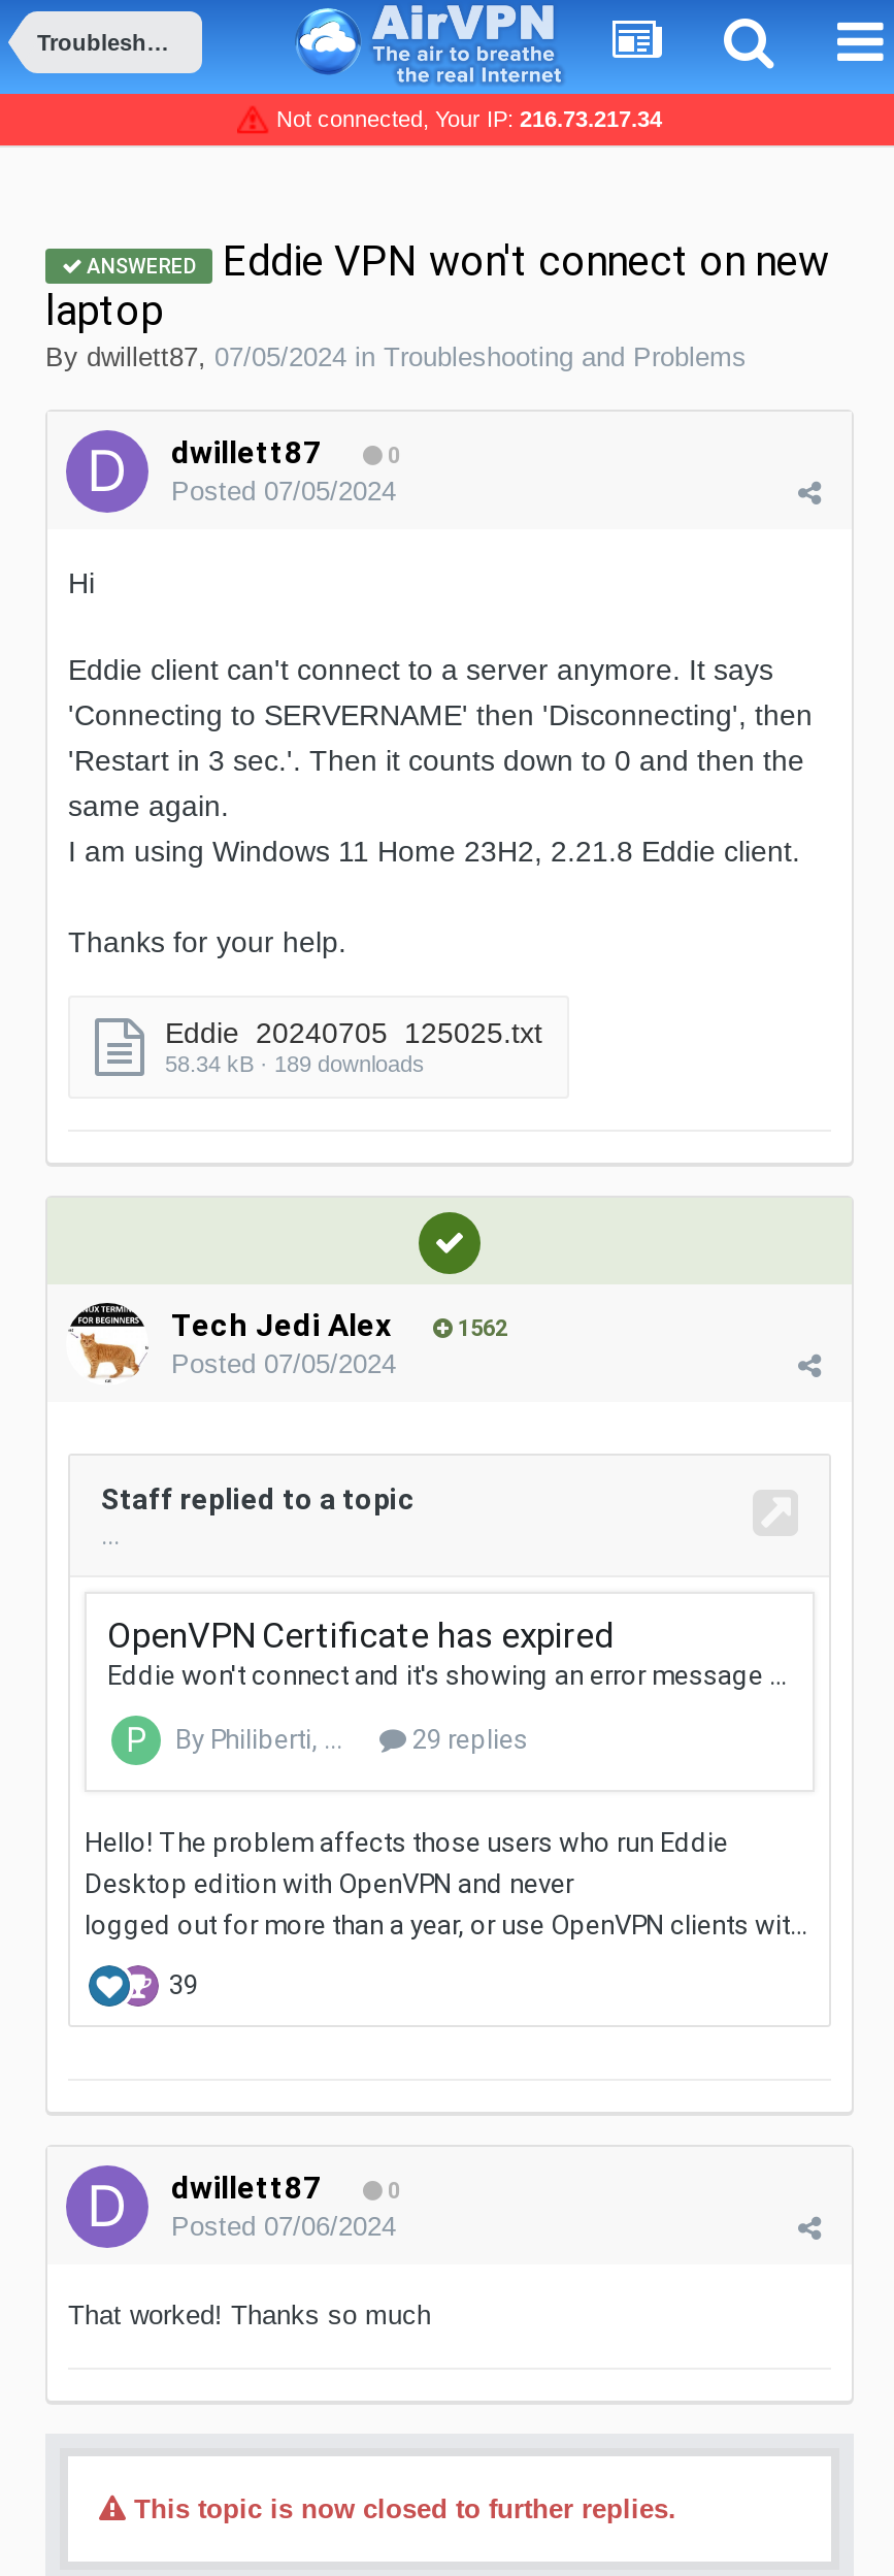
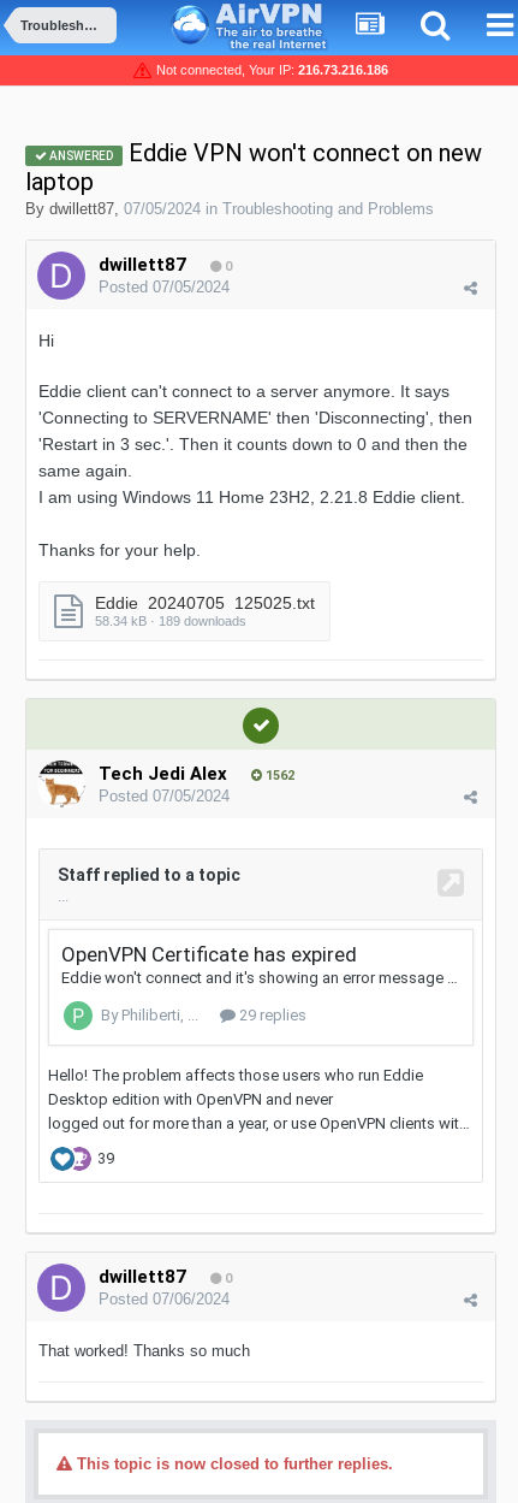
[270,107,662,131] Not connected, Your IP: 216.73.217.34 -> [153,63,388,77] Not connected, Your IP: 216.73.216.186

